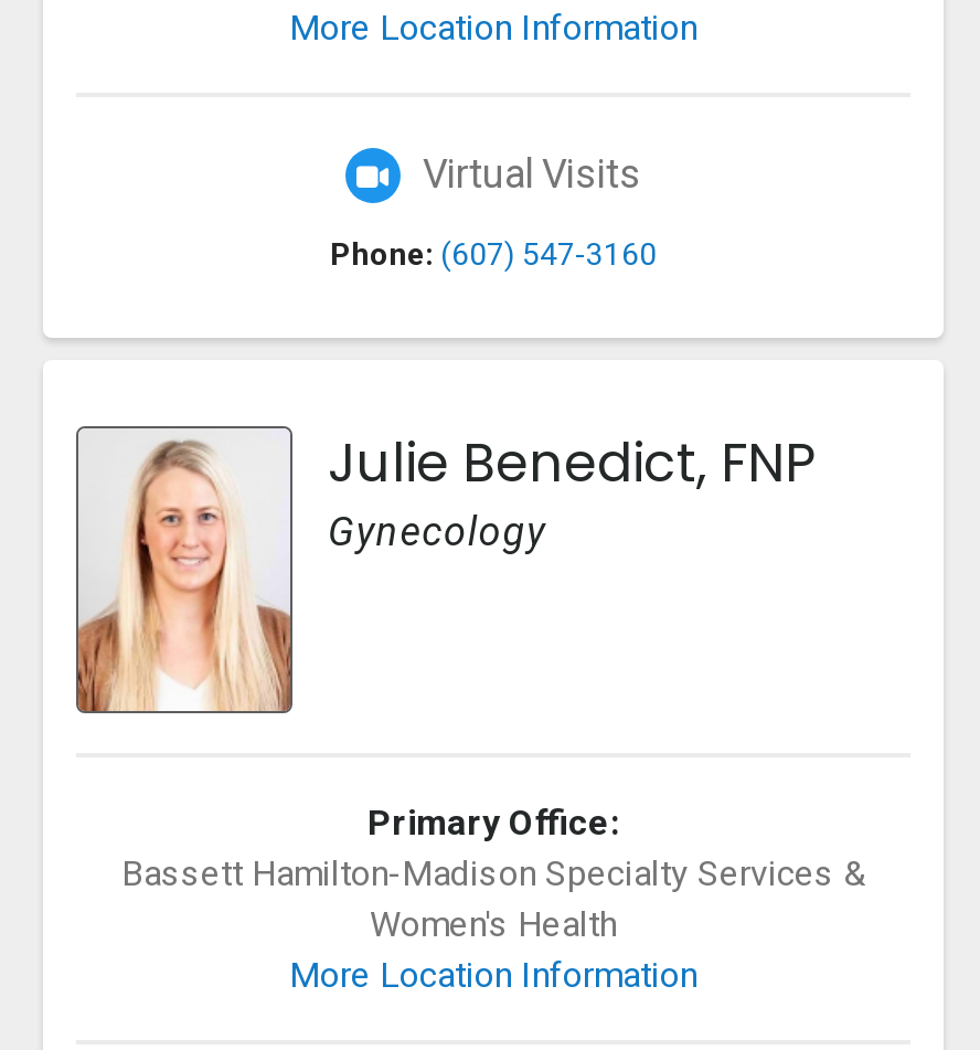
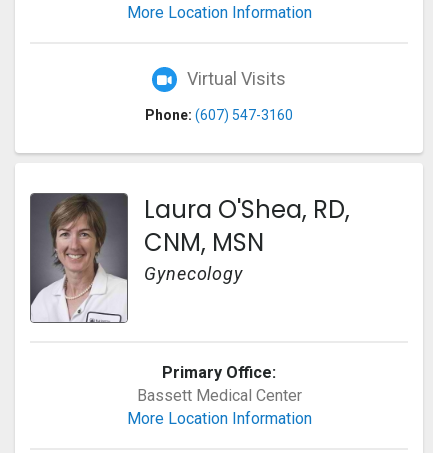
[76,426,816,713] [image] | Julie Benedict, FNP -> [30,193,350,323] [image] | Laura O'Shea, RD, | CNM, MSN
moved [328,508,546,554] -> [144,263,243,284]: Gynecology
[121,852,865,945] Bassett Hamilton-Madison Specialty Services & | Women's Health -> [136,386,301,405] Bassett Medical Center

